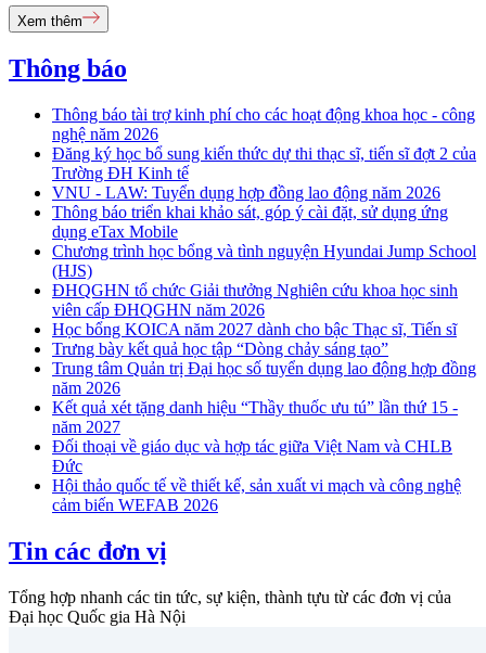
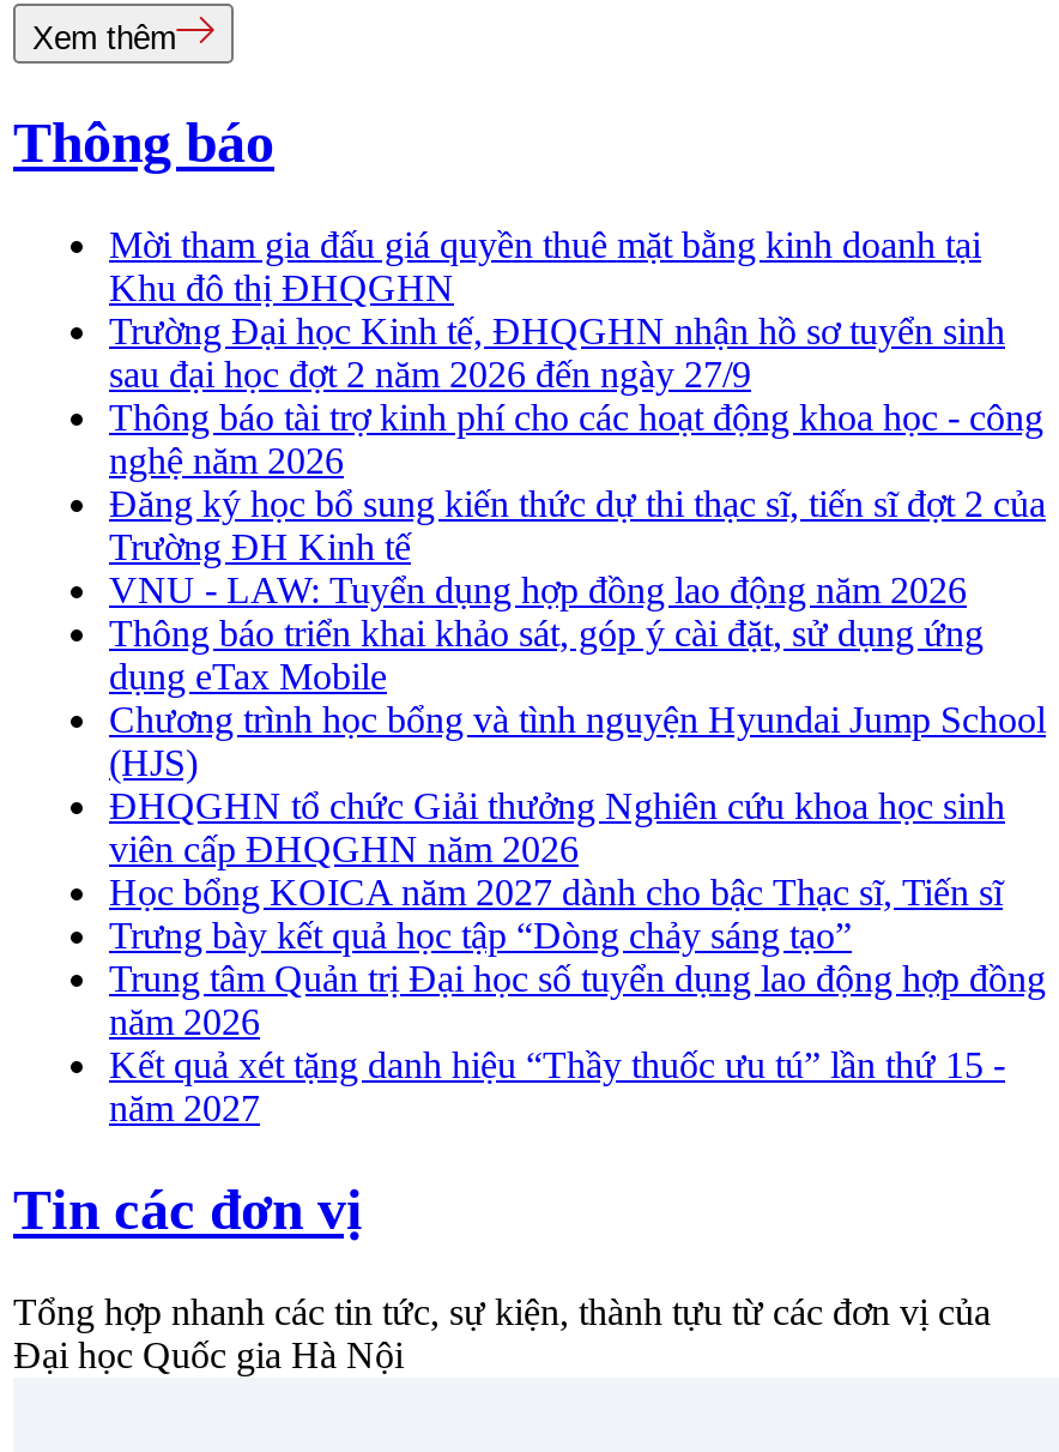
none -> [109,225,1005,395] Mời tham gia đấu giá quyền thuê mặt bằng kinh doanh tại | Khu đô thị ĐHQGHN | Trường Đại học Kinh tế, ĐHQGHN nhận hồ sơ tuyển sinh | sau đại học đợt 2 năm 2026 đến ngày 27/9
moved [52,105,476,436] -> [109,397,1046,1129]: Thông báo tài trợ kinh phí cho các hoạt động khoa học - công | nghệ năm 2026 | Đăng ký học bổ sung kiến thức dự thi thạc sĩ, tiến sĩ đợt 2 của | ... | Kết quả xét tặng danh hiệu “Thầy thuốc ưu tú” lần thứ 15 - | năm 2027
[52,437,461,514] Đối thoại về giáo dục và hợp tác giữa Việt Nam và CHLB | Đức | Hội thảo quốc tế về thiết kế, sản xuất vi mạch và công nghệ | cảm biến WEFAB 2026 -> none

